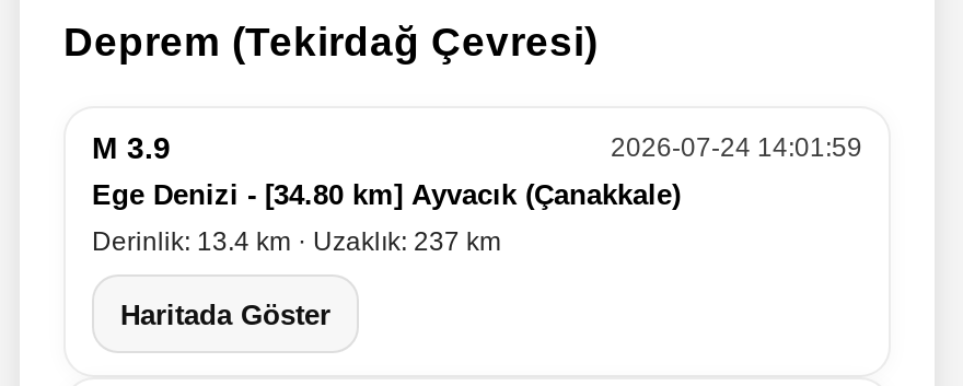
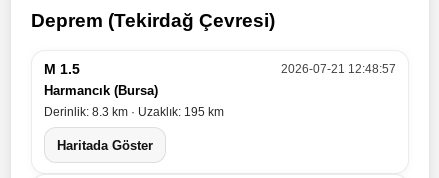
[92,131,862,166] M 3.9 | 2026-07-24 14:01:59 -> [44,61,396,77] M 1.5 | 2026-07-21 12:48:57
[92,179,681,212] Ege Denizi - [34.80 km] Ayvacık (Çanakkale) -> [44,83,158,98] Harmancık (Bursa)
[92,227,501,258] Derinlik: 13.4 km · Uzaklık: 237 km -> [44,105,224,119] Derinlik: 8.3 km · Uzaklık: 195 km

